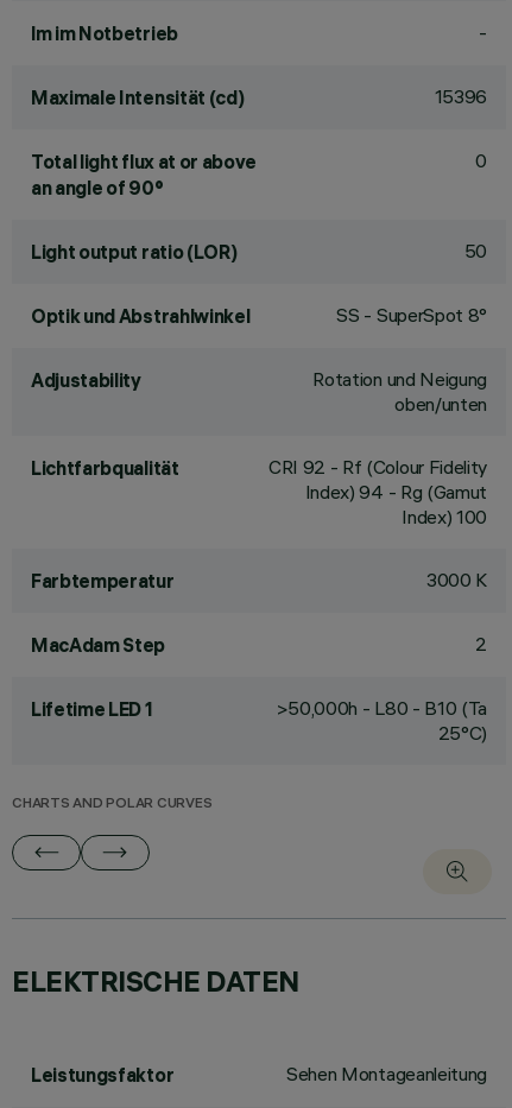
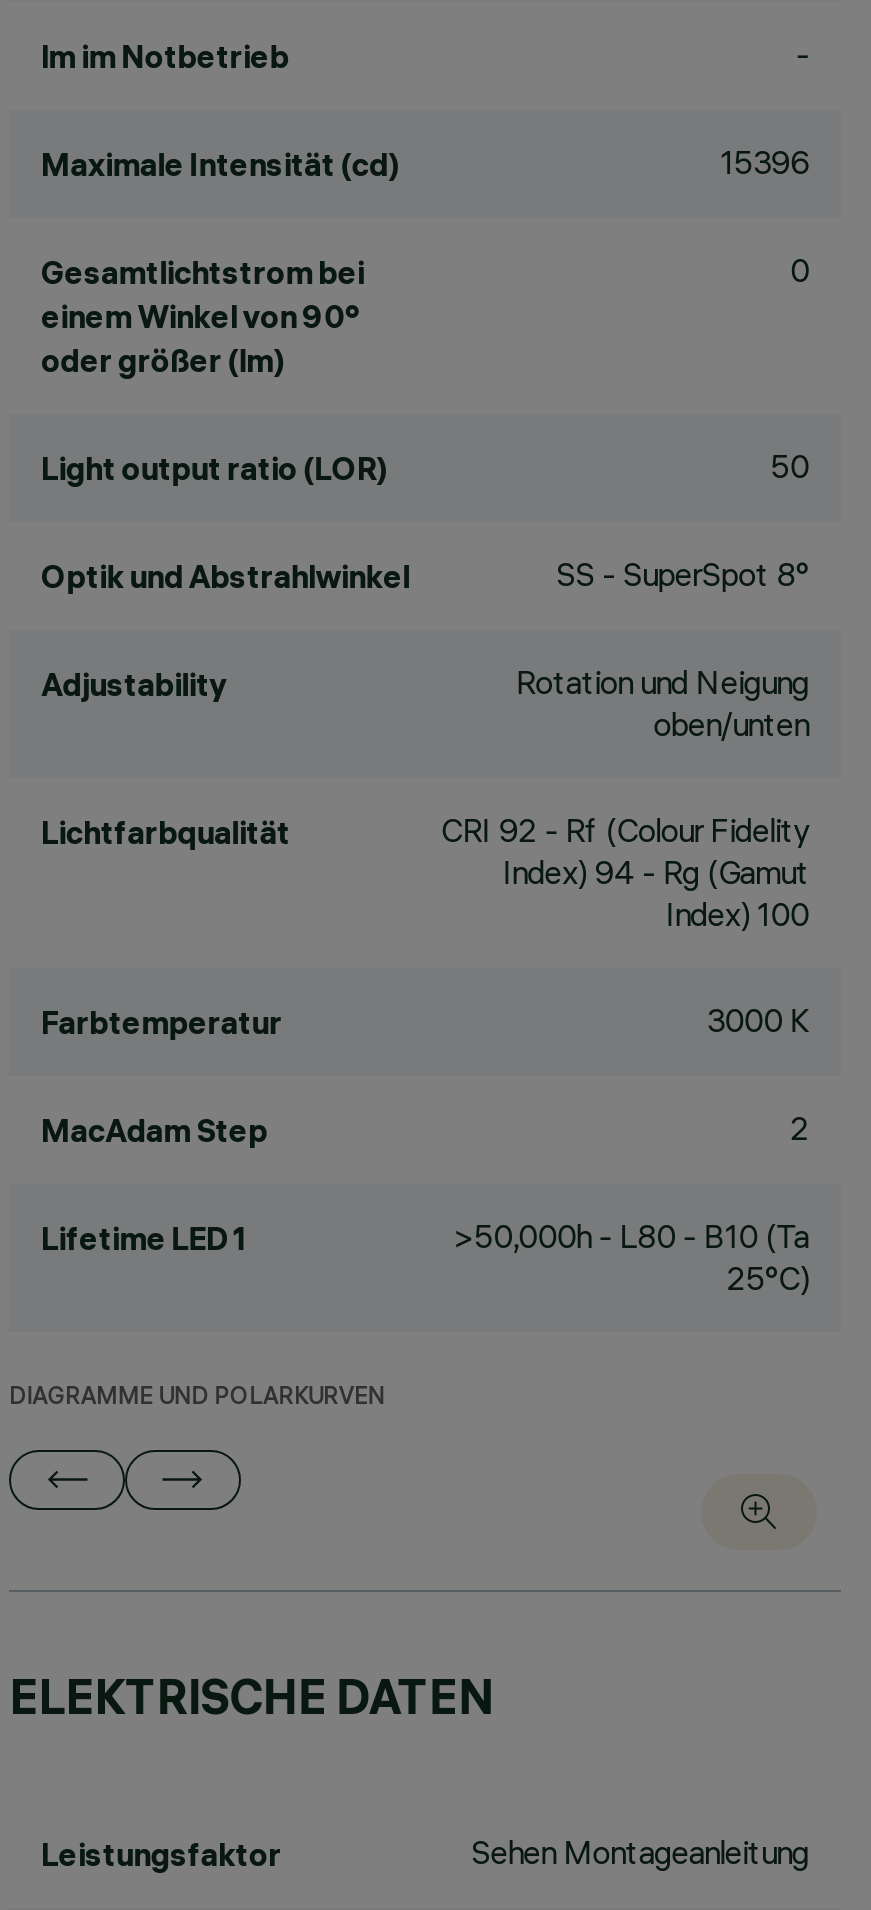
[31,150,257,200] Total light flux at or above | an angle of 90° -> [41,252,364,380] Gesamtlichtstrom bei | einem Winkel von 90° | oder größer (lm)
[12,797,212,812] CHARTS AND POLAR CURVES -> [9,1386,385,1412] DIAGRAMME UND POLARKURVEN

